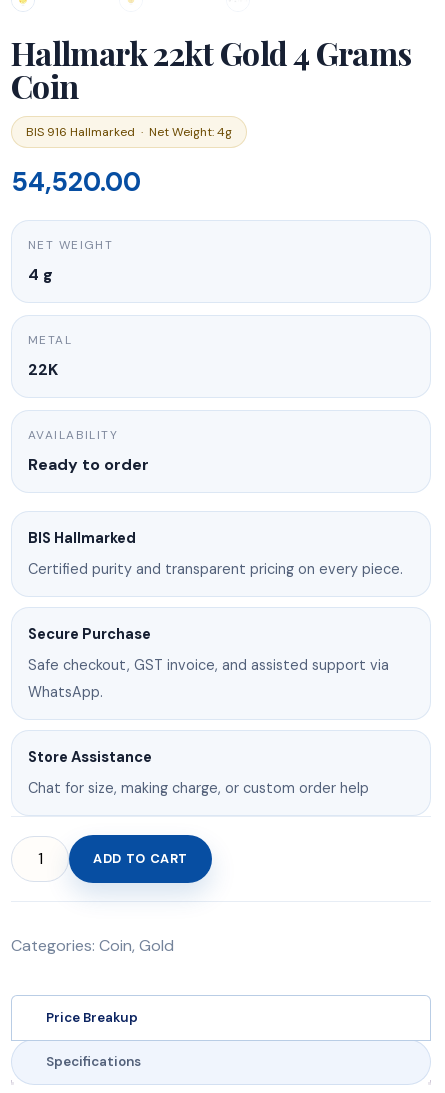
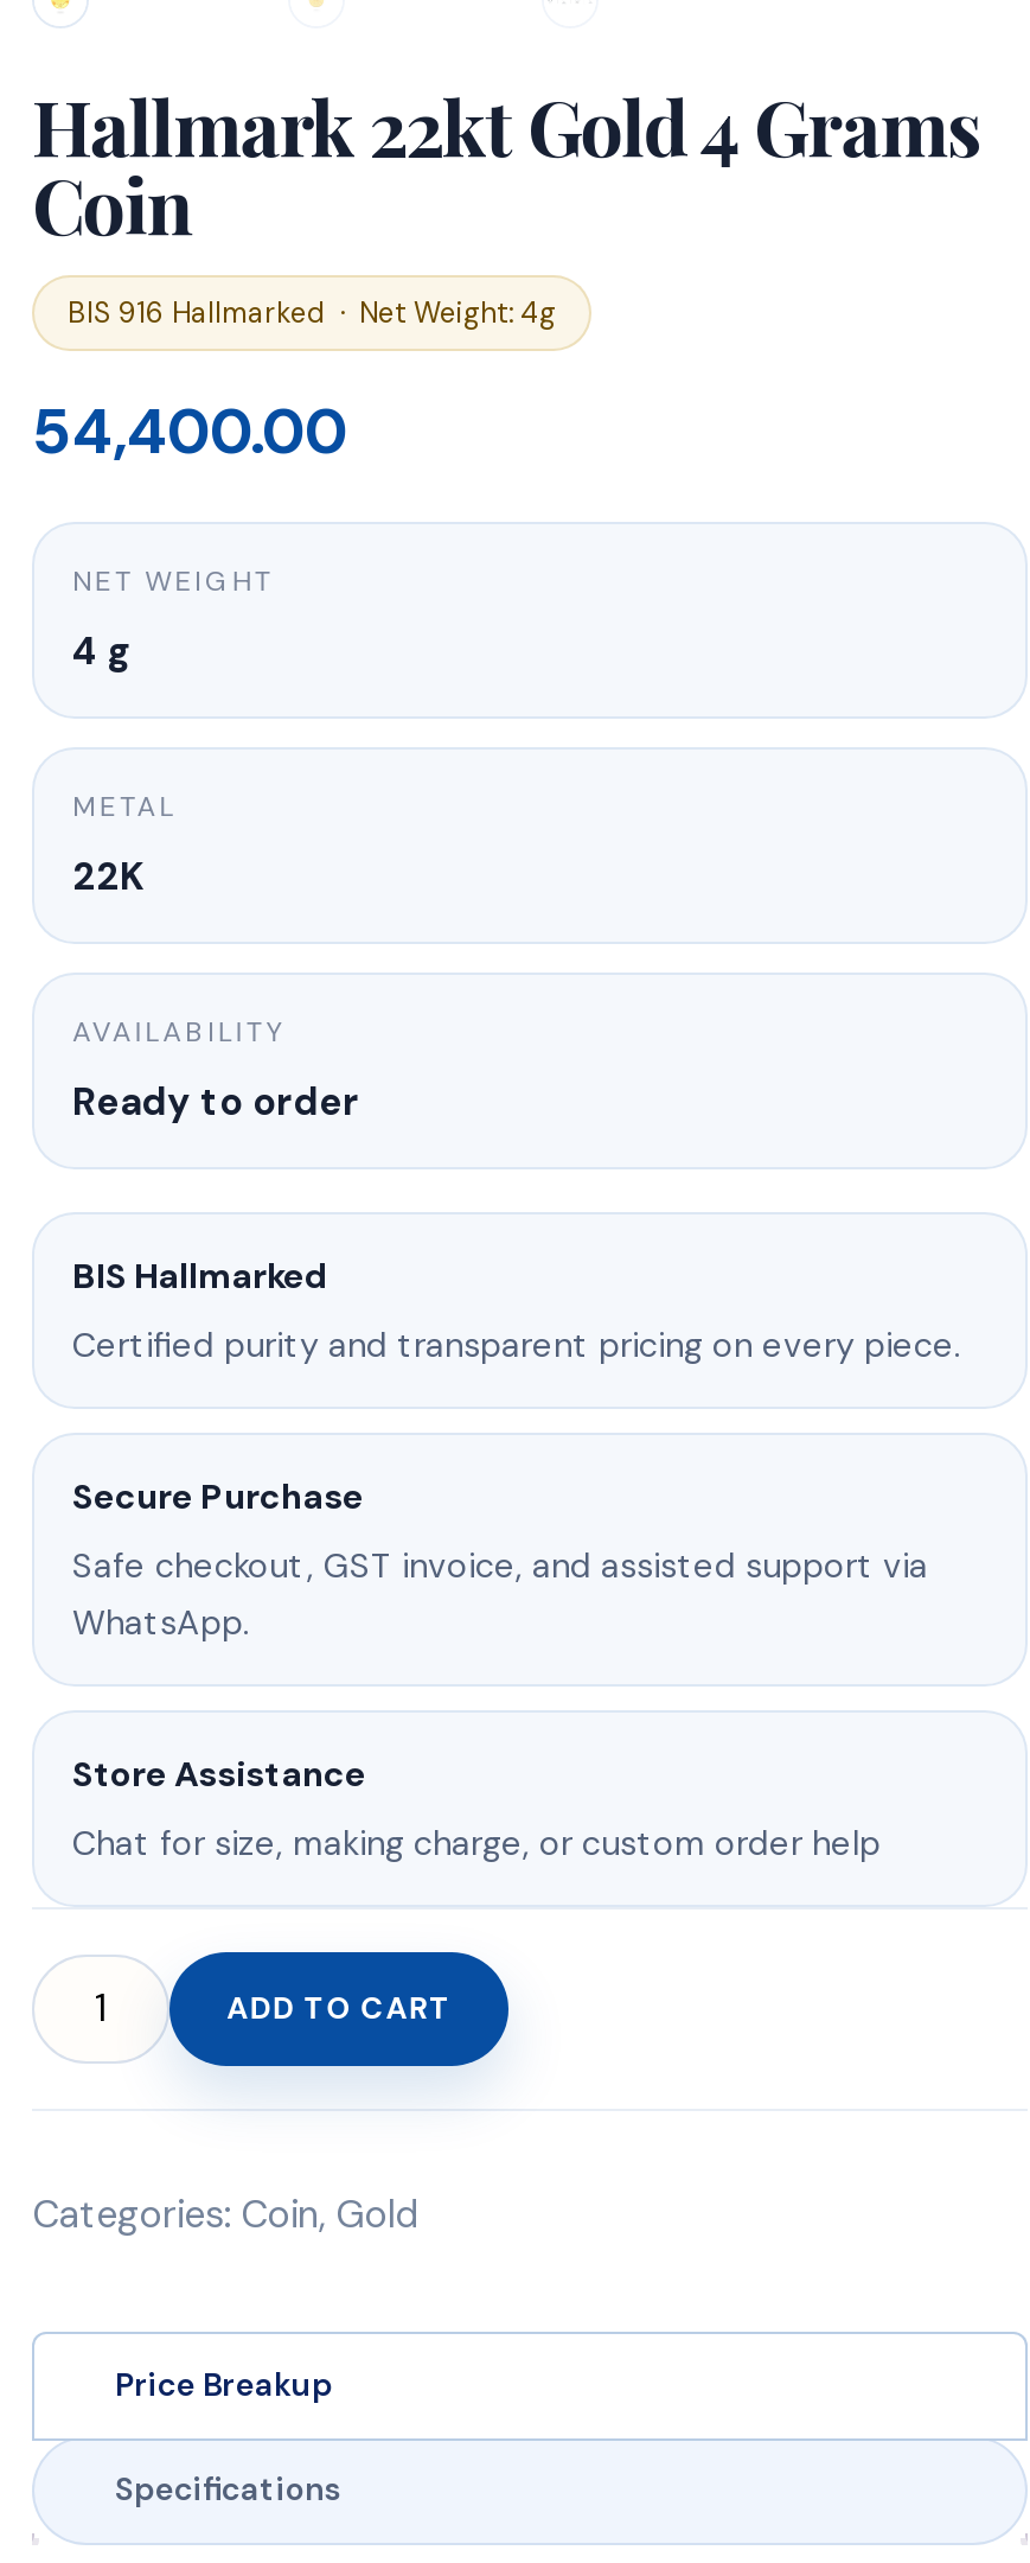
[11,165,141,199] 54,520.00 -> [32,391,347,472] 54,400.00

